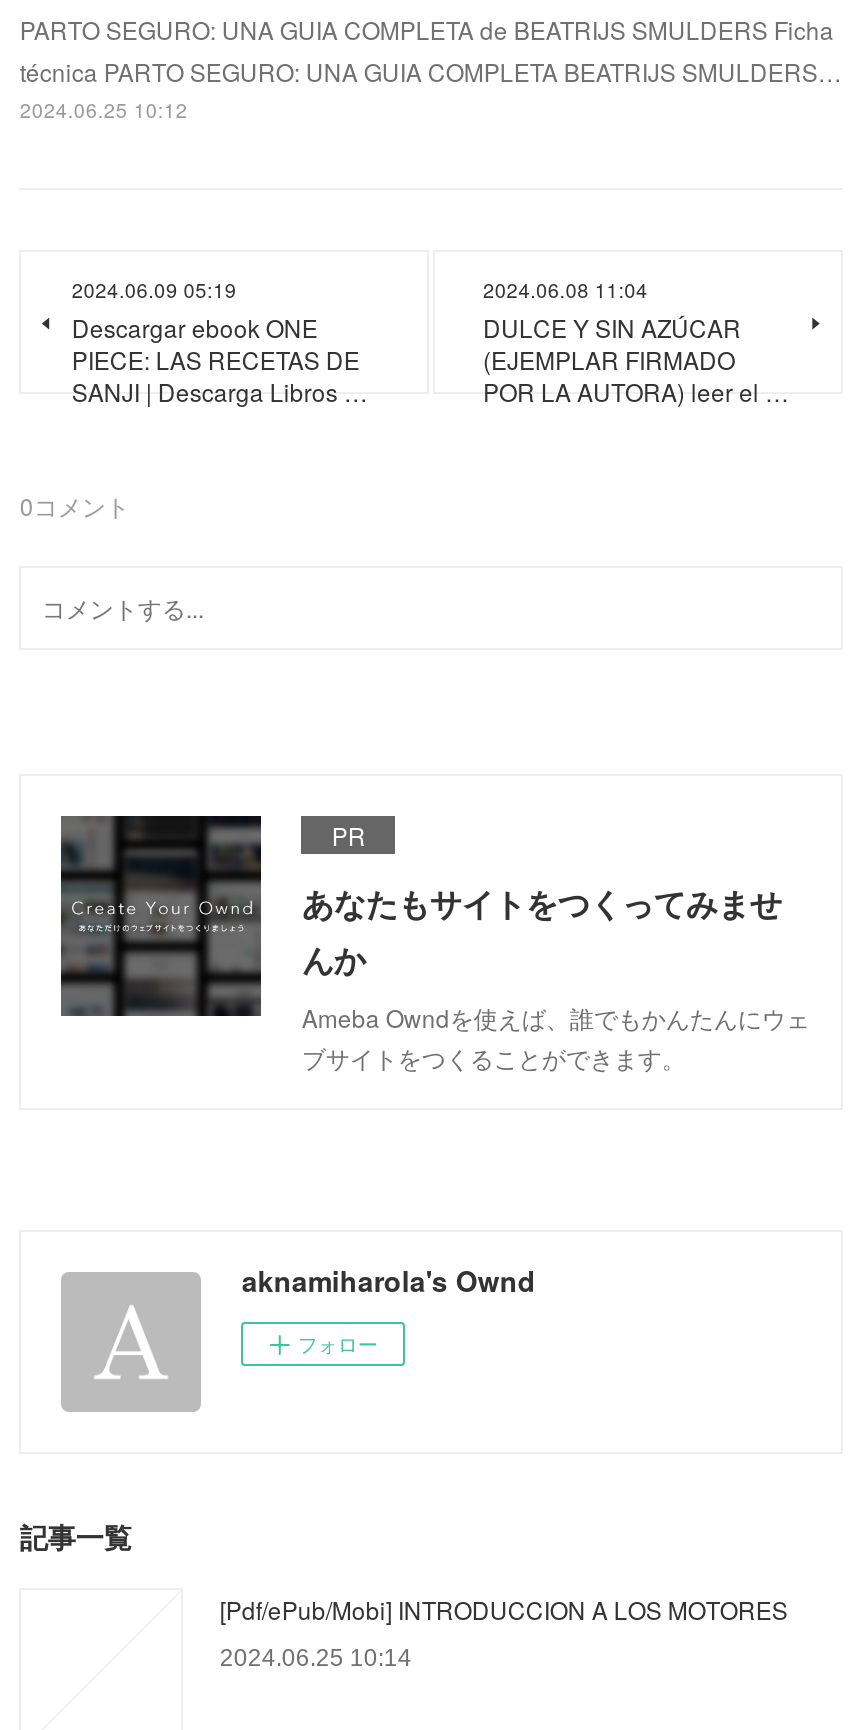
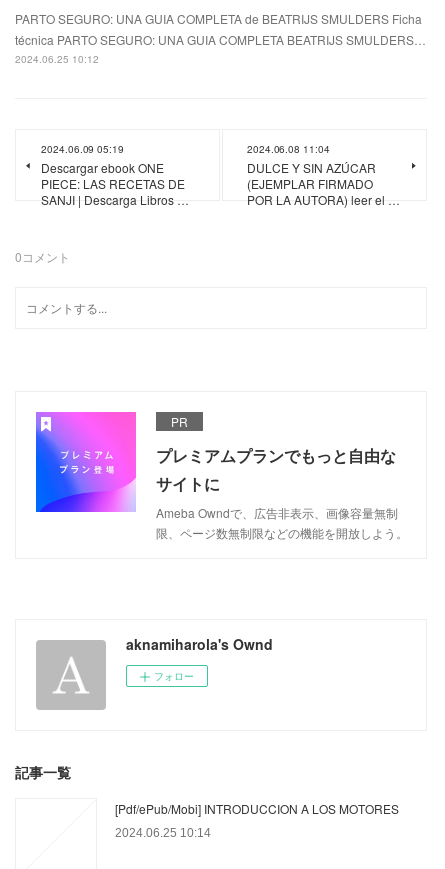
[59,814,810,1074] [image] | あなたもサイトをつくってみませ | んか | Ameba Owndを使えば、誰でもかんたんにウェ | ブサイトをつくることができます。 -> [35,411,408,541] [image] | プレミアムプランでもっと自由な | サイトに | Ameba Owndで、広告非表示、画像容量無制 | 限、ページ数無制限などの機能を開放しよう。

